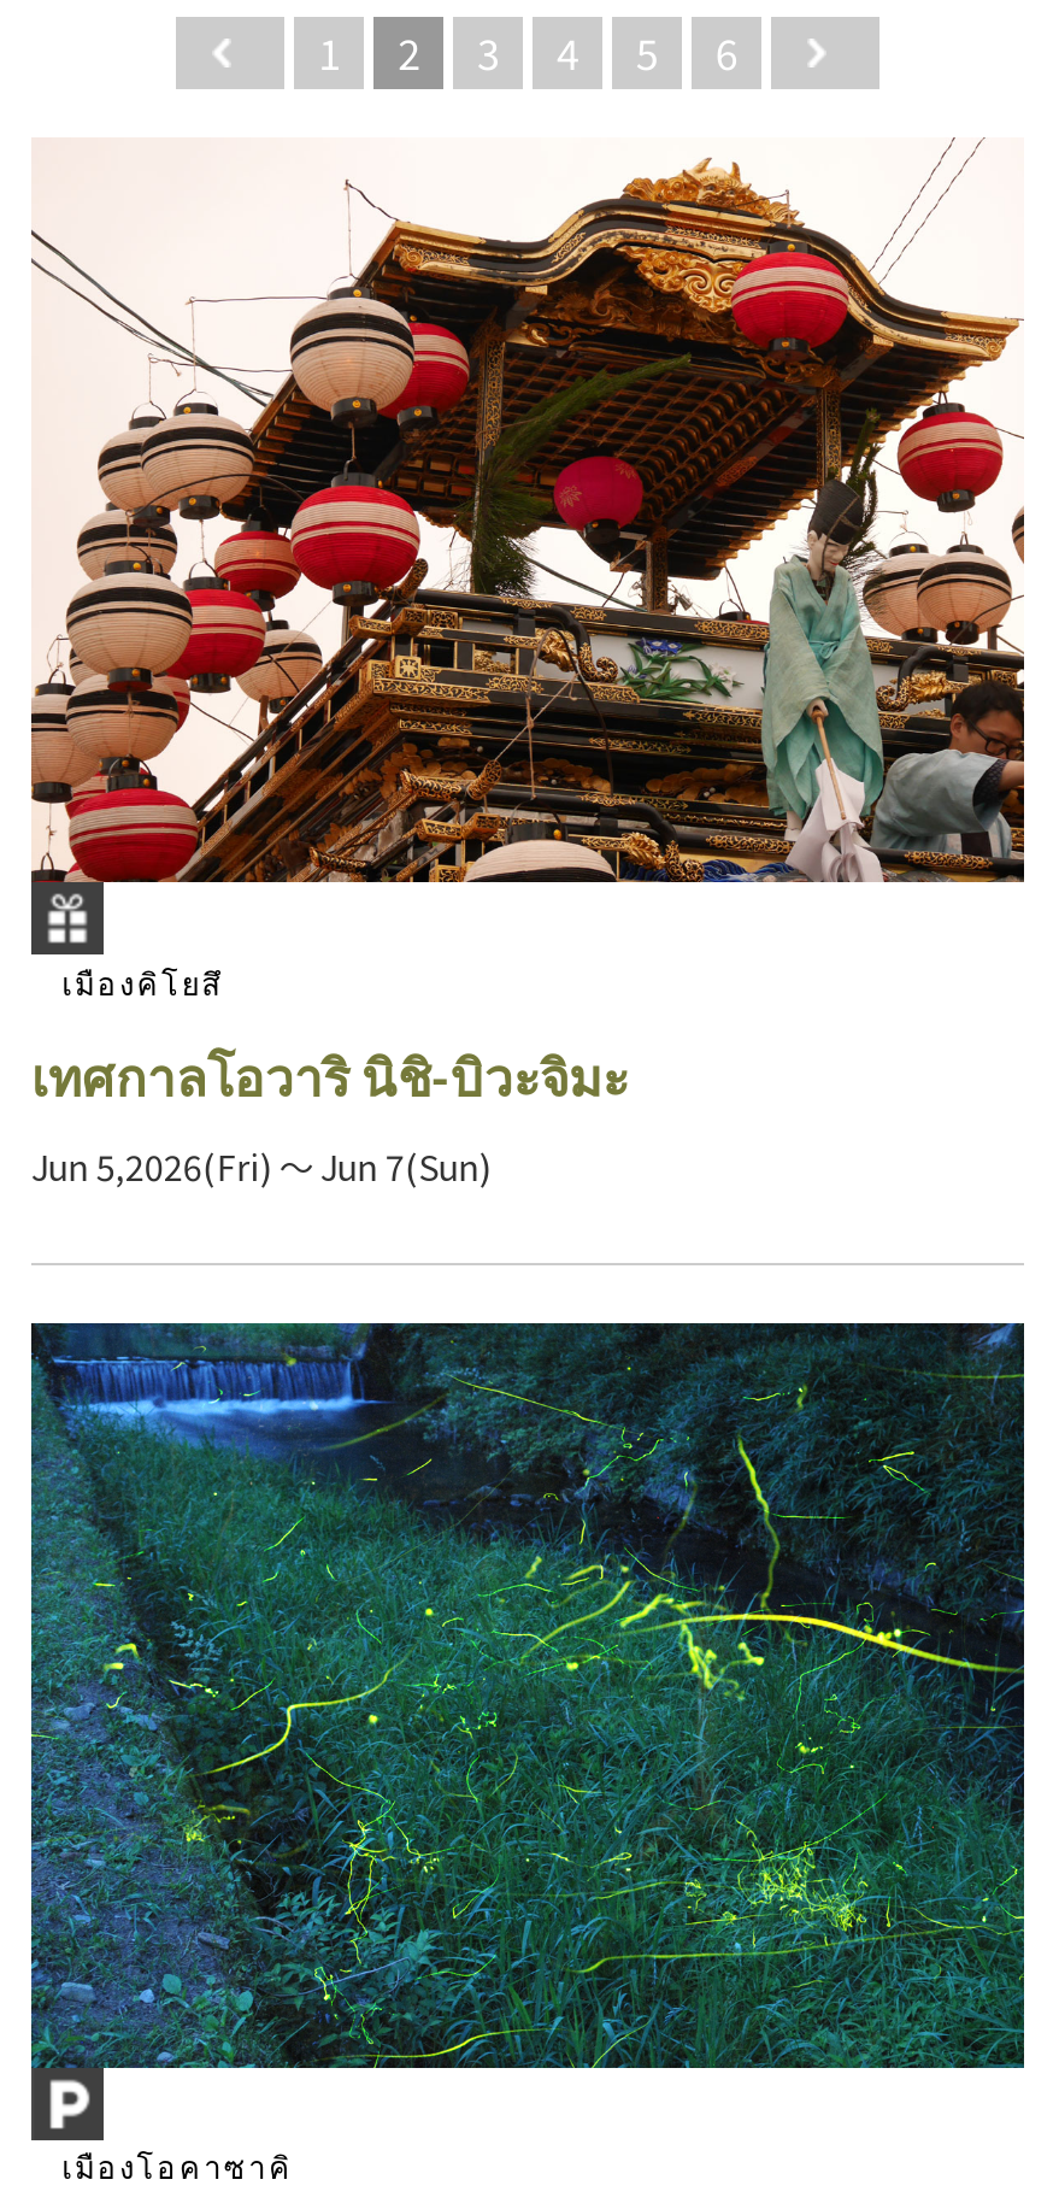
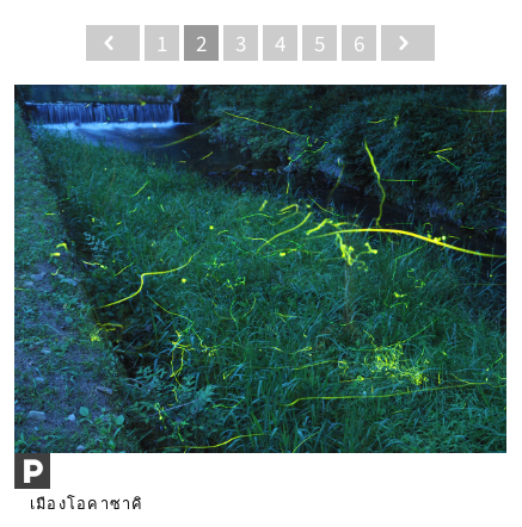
[29,137,1026,1192] [image] | เมืองคิโยสึ | เทศกาลโอวาริ นิชิ-บิวะจิมะ | Jun 5,2026(Fri) ～ Jun 7(Sun) -> none

